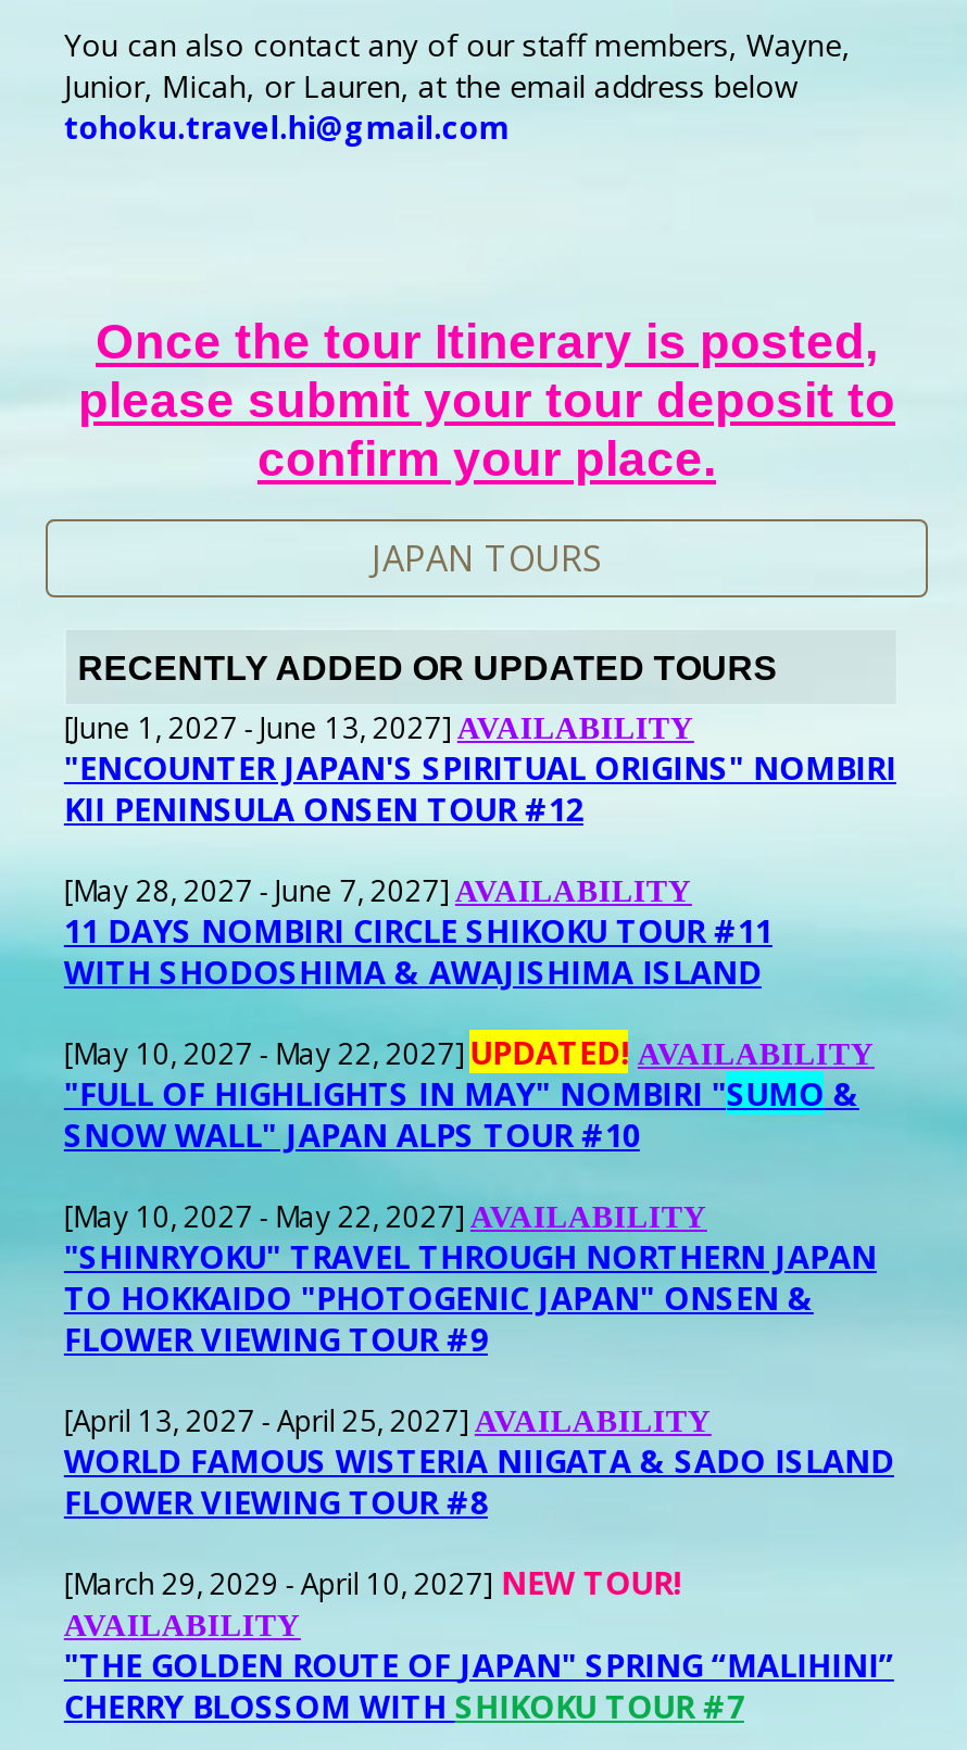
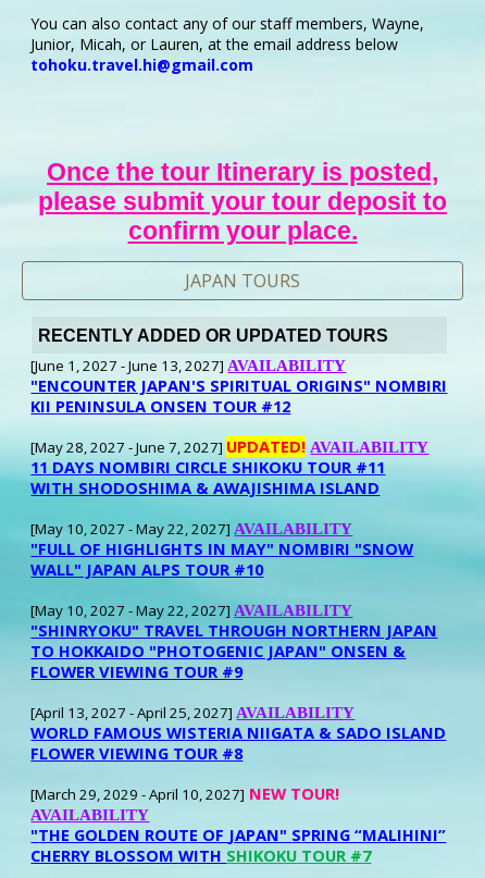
[64,871,692,910] [May 28, 2027 - June 7, 2027] AVAILABILITY -> [31,435,429,457] [May 28, 2027 - June 7, 2027] UPDATED! AVAILABILITY
[64,1030,874,1156] [May 1 0, 2027 - May 22, 2027] UPDATED! AVAILABILITY | "FULL OF HIGHLIGHTS IN MAY" NOMBIRI "SUMO& | SNOW WALL" JAPAN ALPS TOUR #10 -> [31,519,414,580] [May 1 0, 2027 - May 22, 2027] AVAILABILITY | "FULL OF HIGHLIGHTS IN MAY" NOMBIRI "SNOW | WALL" JAPAN ALPS TOUR #10

